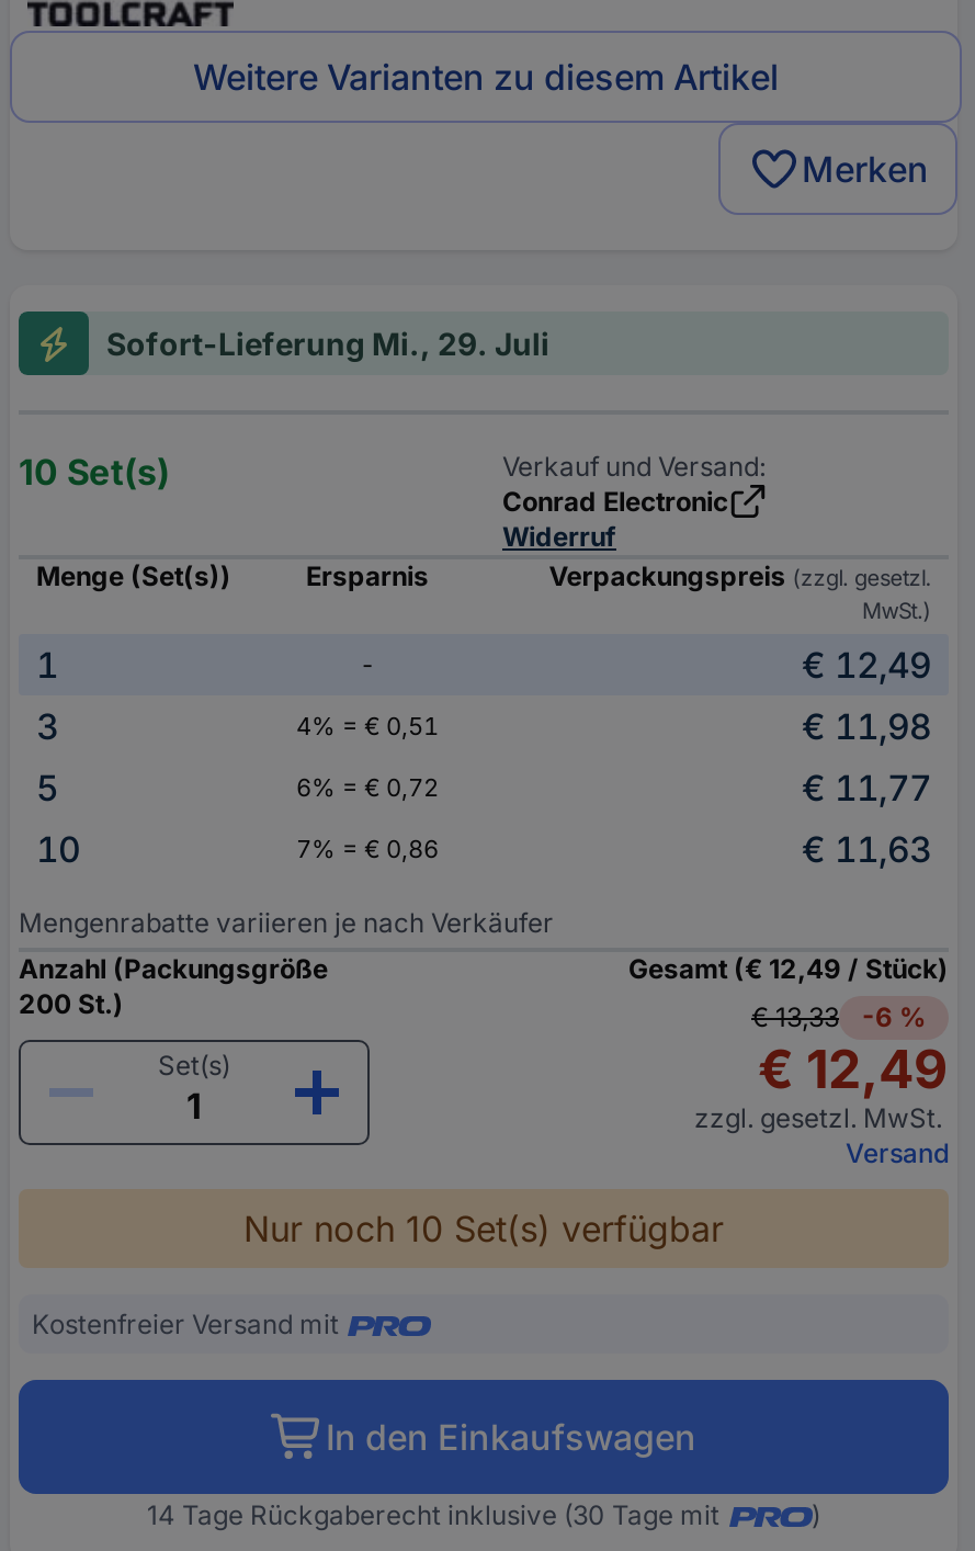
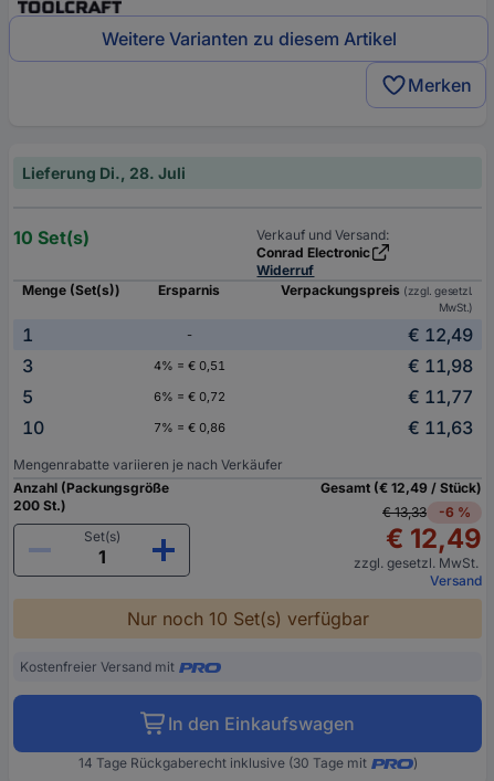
[106,326,549,363] Sofort-Lieferung Mi., 29. Juli -> [22,164,186,183] Lieferung Di., 28. Juli

